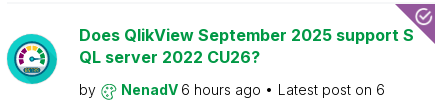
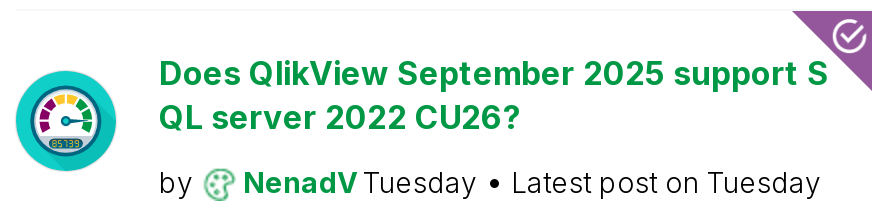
[120,81,384,98] NenadV 6 hours ago | Latest post on 6 -> [243,164,821,198] NenadV Tuesday | Latest post on Tuesday

